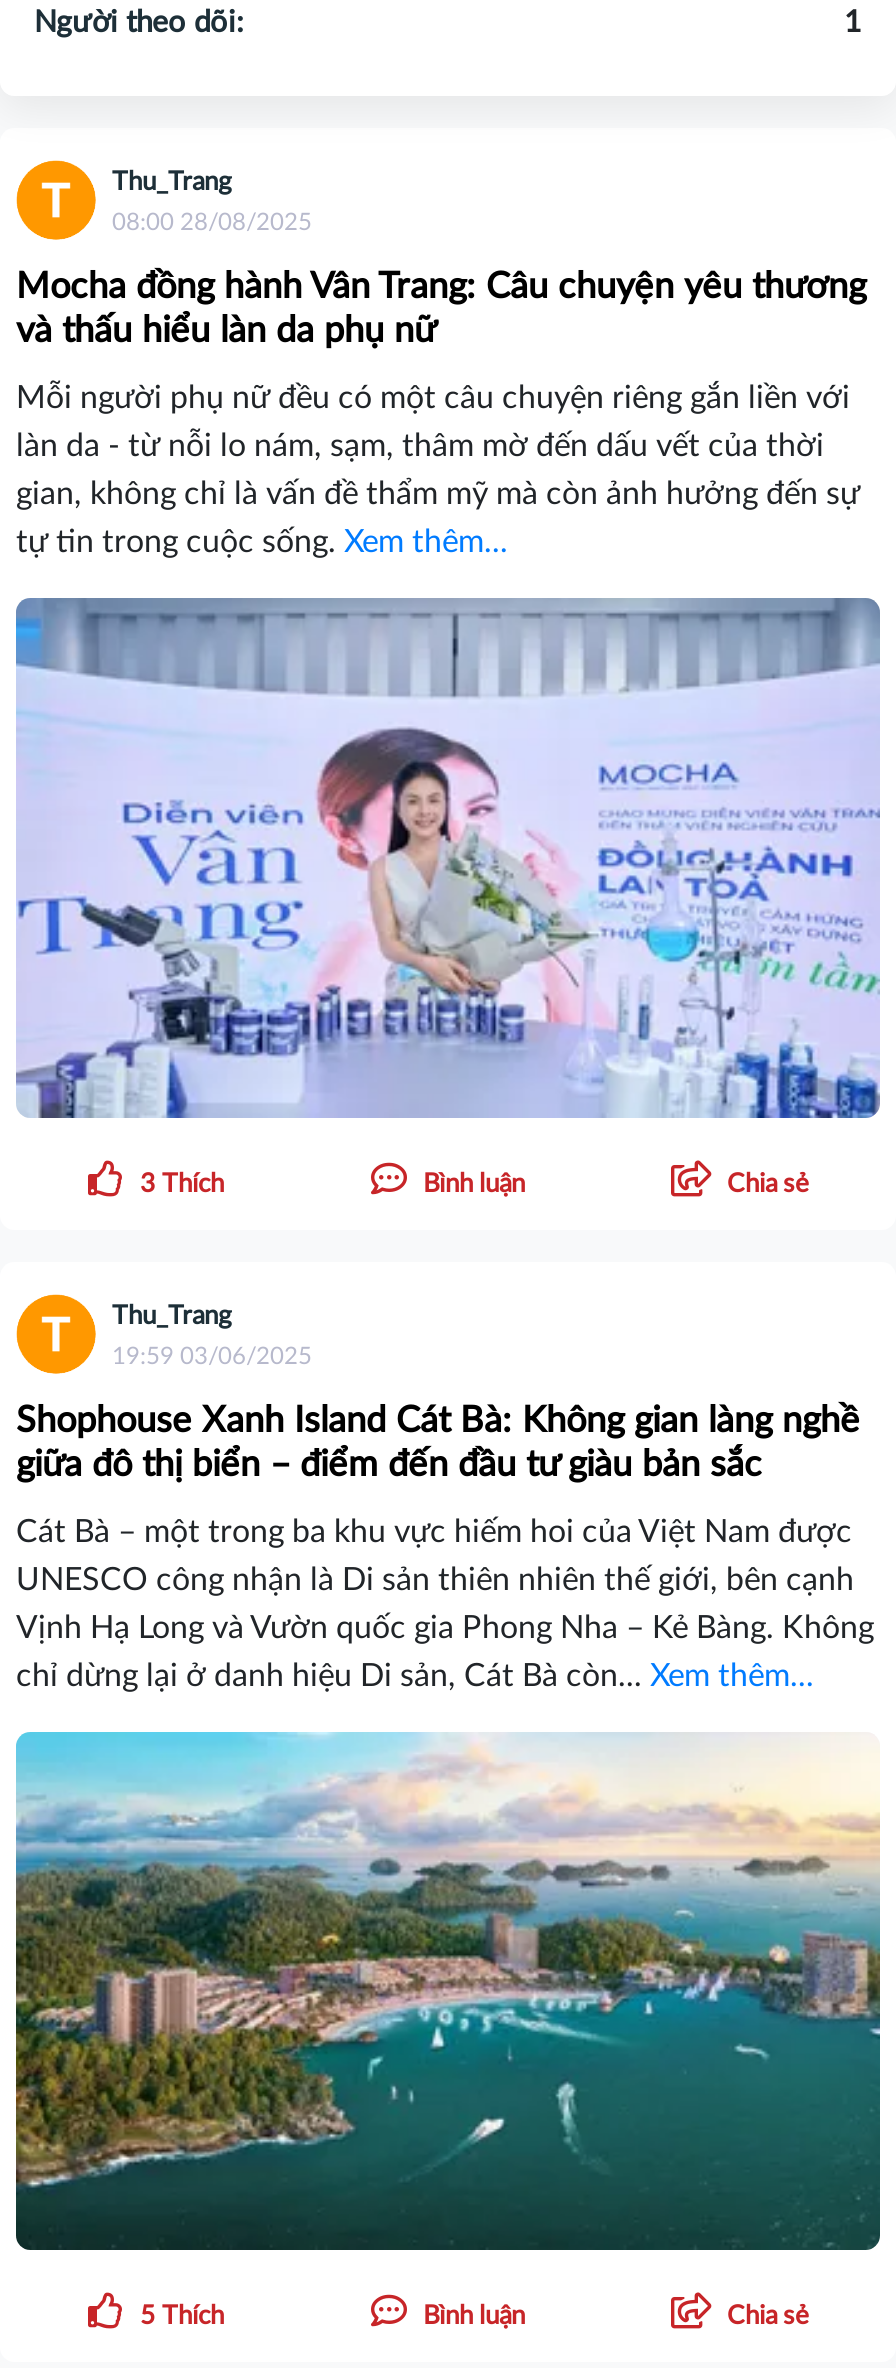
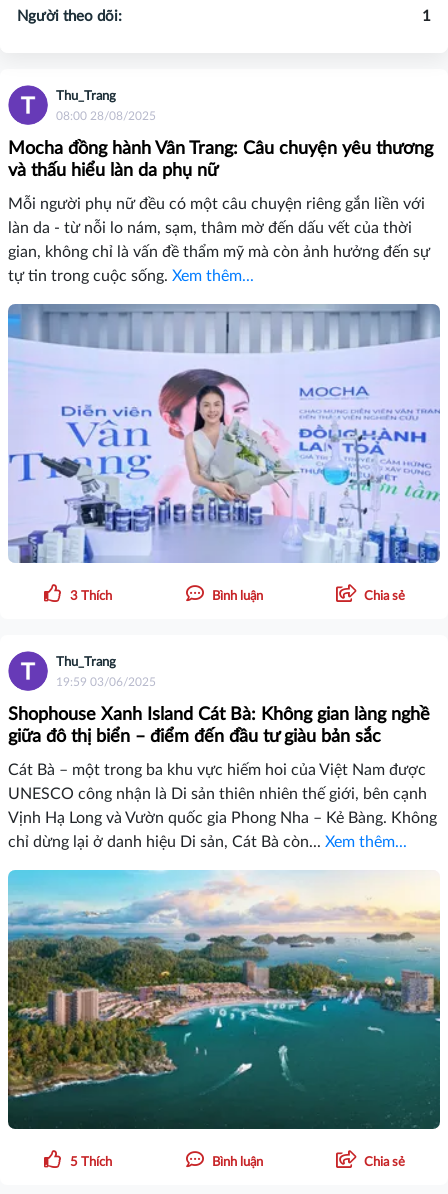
[14,158,98,242] [image] -> [7,84,49,126] [image]
[14,1292,98,1376] [image] -> [7,650,49,692] [image]

